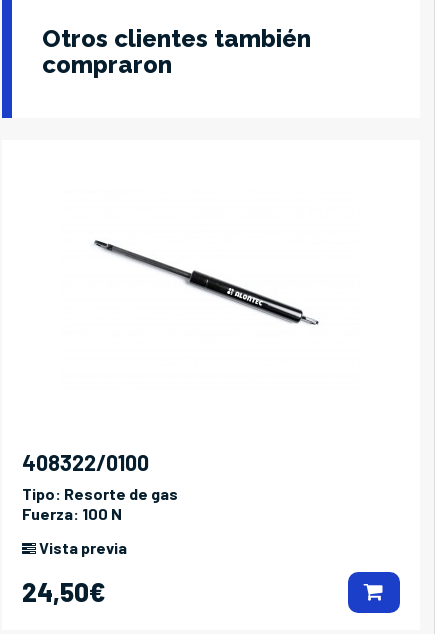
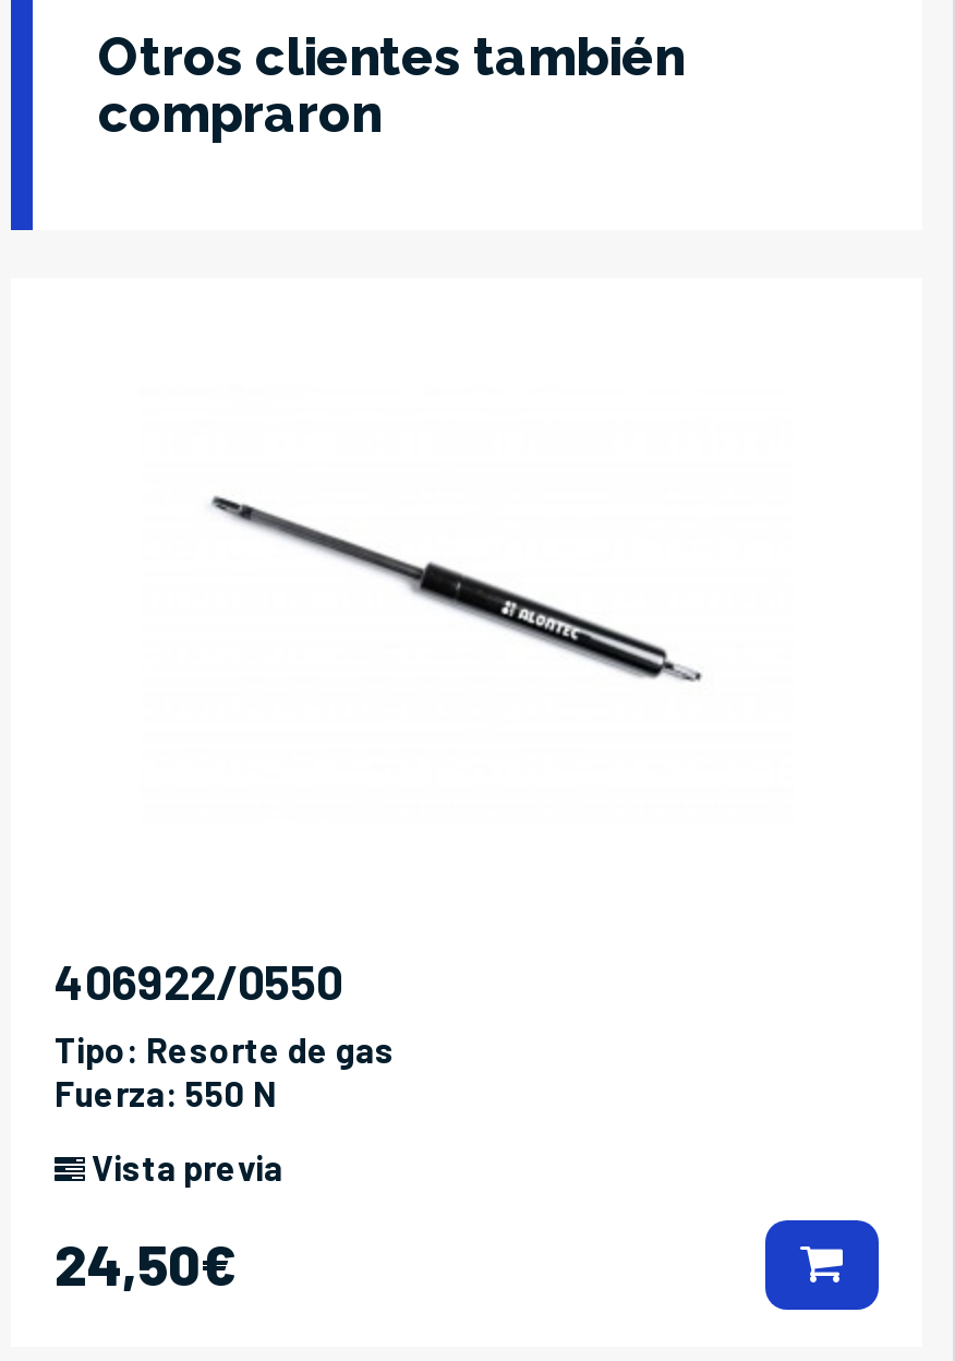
[22,449,149,475] 408322/0100 -> [55,952,342,1009] 406922/0550
[22,504,122,523] Fuerza: 100 N -> [55,1072,277,1114] Fuerza: 550 N

